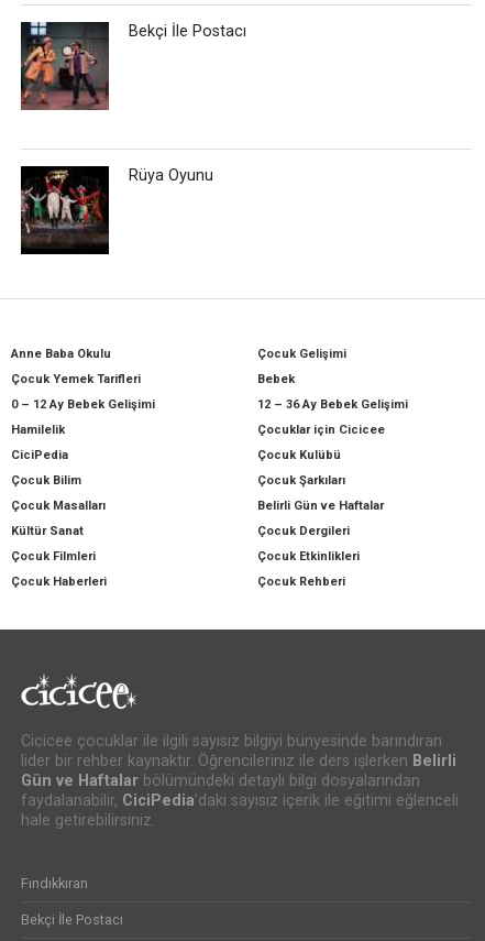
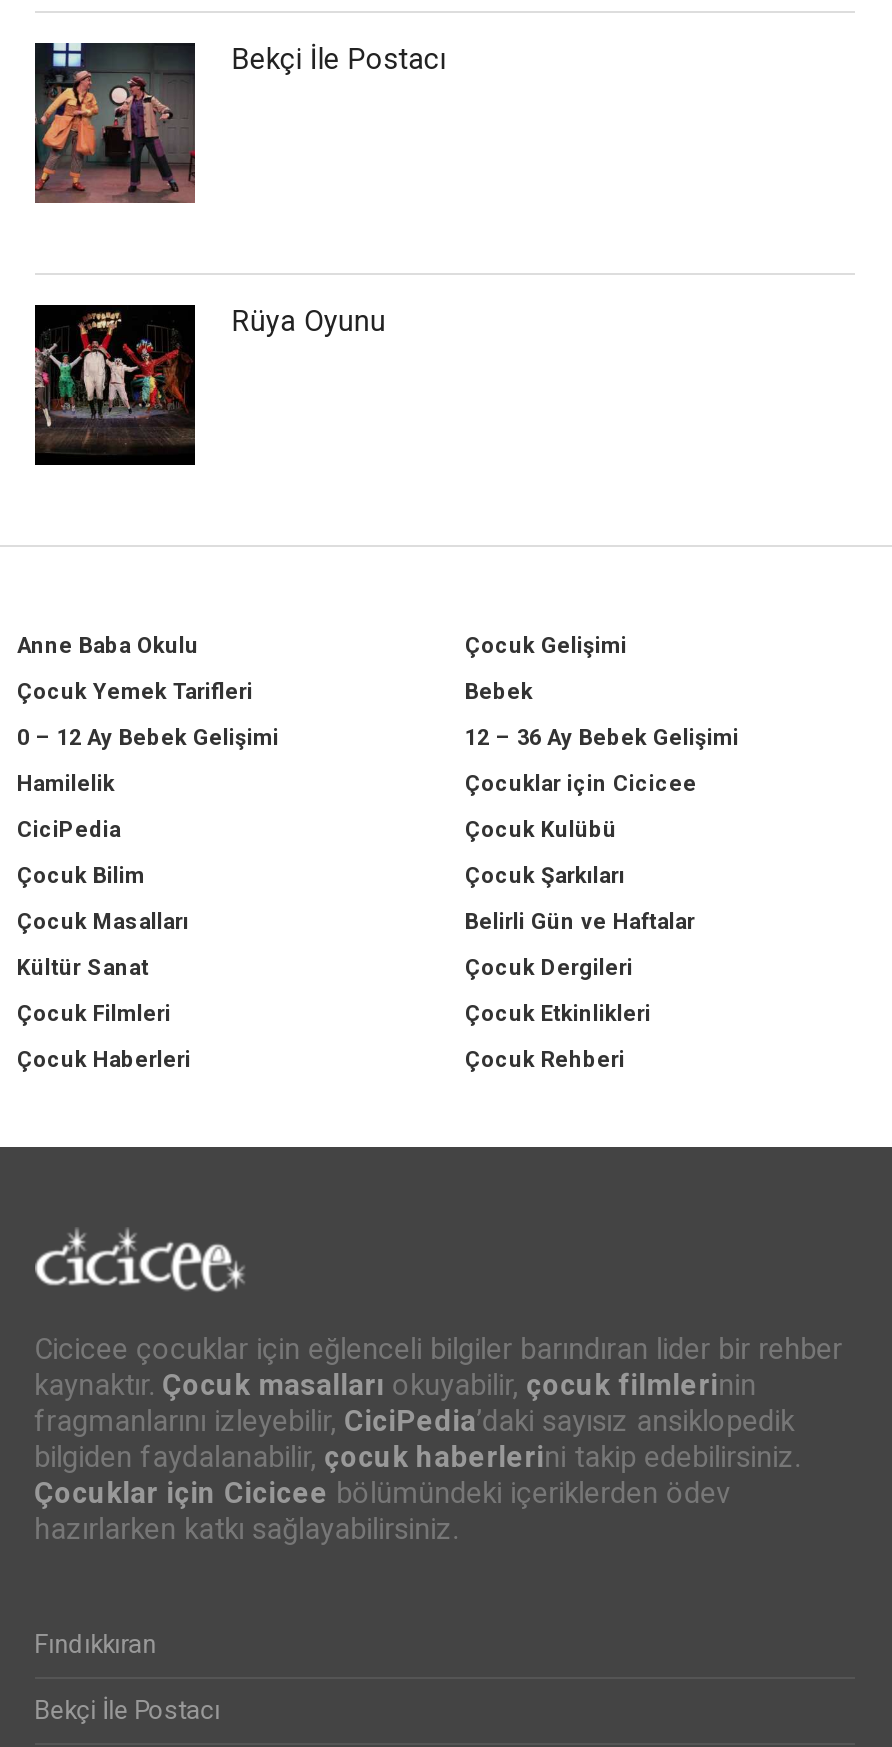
[21,731,458,829] Cicicee çocuklar ile ilgili sayısız bilgiyi bünyesinde barındıran | lider bir rehber kaynaktır. Öğrencileriniz ile ders işlerken Belirli | Gün ve Haftalar bölümündeki detaylı bilgi dosyalarından | faydalanabilir, CiciPedia’daki sayısız içerik ile eğitimi eğlenceli | hale getirebilirsiniz. -> [34,1332,842,1546] Cicicee çocuklar için eğlenceli bilgiler barındıran lider bir rehber | kaynaktır. Çocuk masalları okuyabilir, çocuk filmlerinin | fragmanlarını izleyebilir, CiciPedia’daki sayısız ansiklopedik | bilgiden faydalanabilir, çocuk haberlerini takip edebilirsiniz. | Çocuklar için Cicicee bölümündeki içeriklerden ödev | hazırlarken katkı sağlayabilirsiniz.

